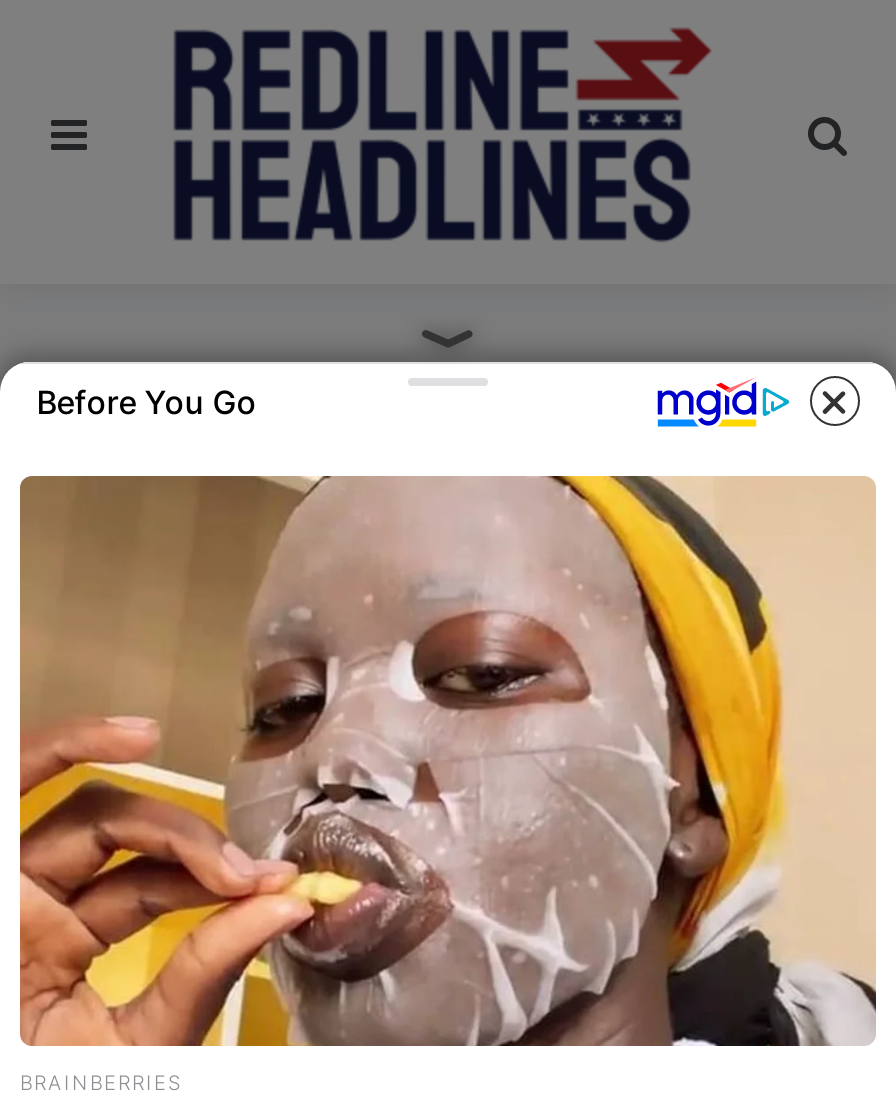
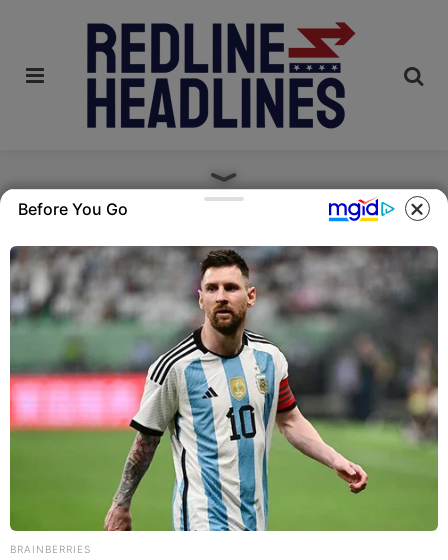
[18,474,878,1048] [image] -> [9,245,439,532] [image]

